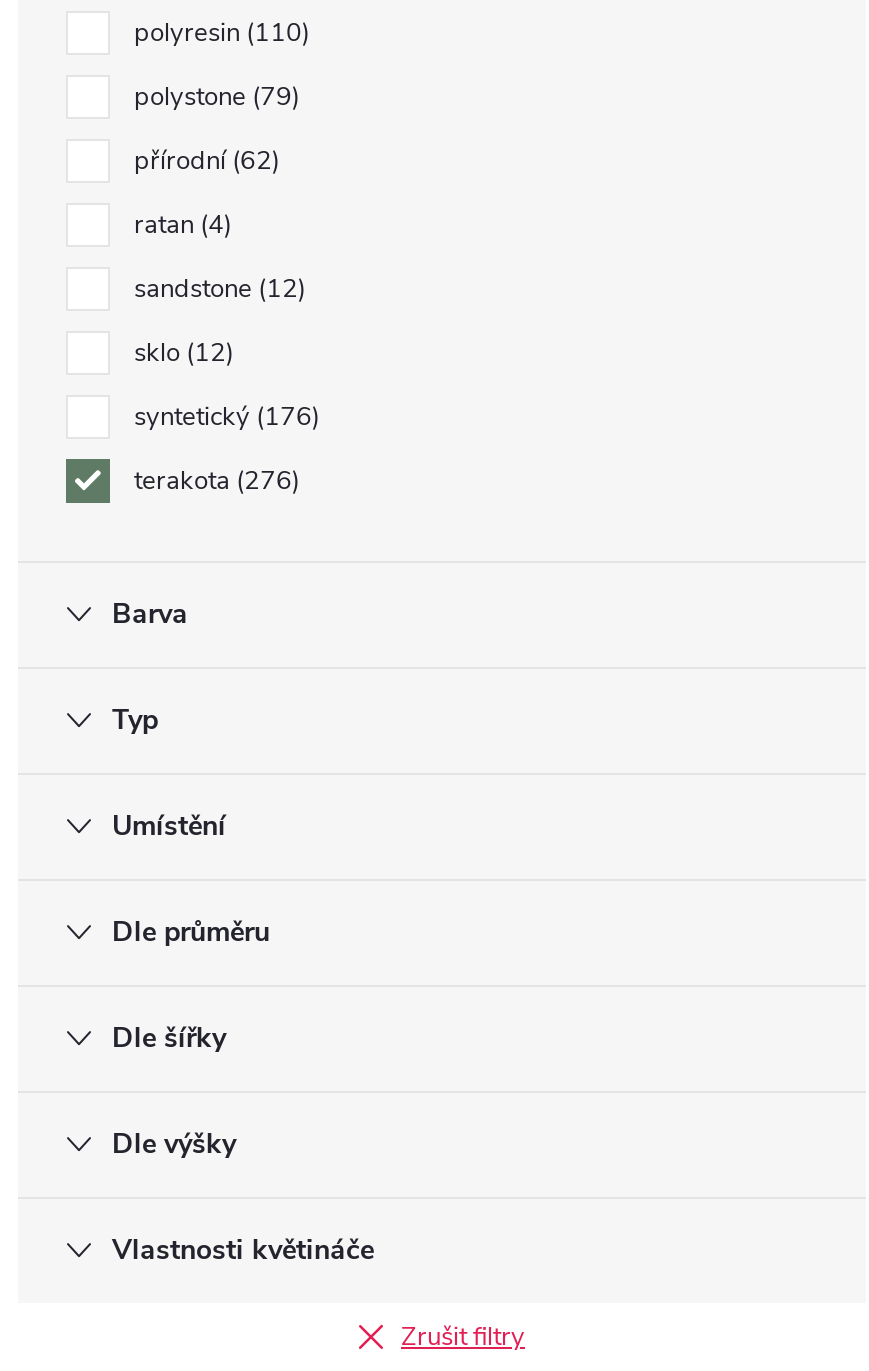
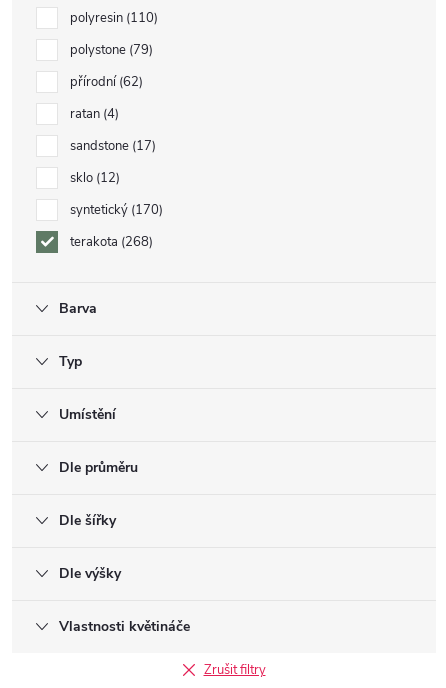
[134,270,298,306] sandstone 12 -> [70,137,152,155] sandstone 17
[134,398,312,434] syntetický 176 -> [70,201,159,219] syntetický 170
[134,462,292,498] terakota 276 -> [70,233,149,251] terakota 268

